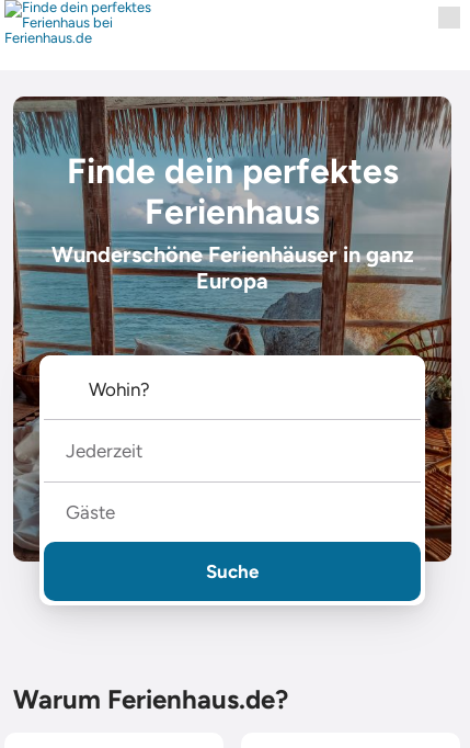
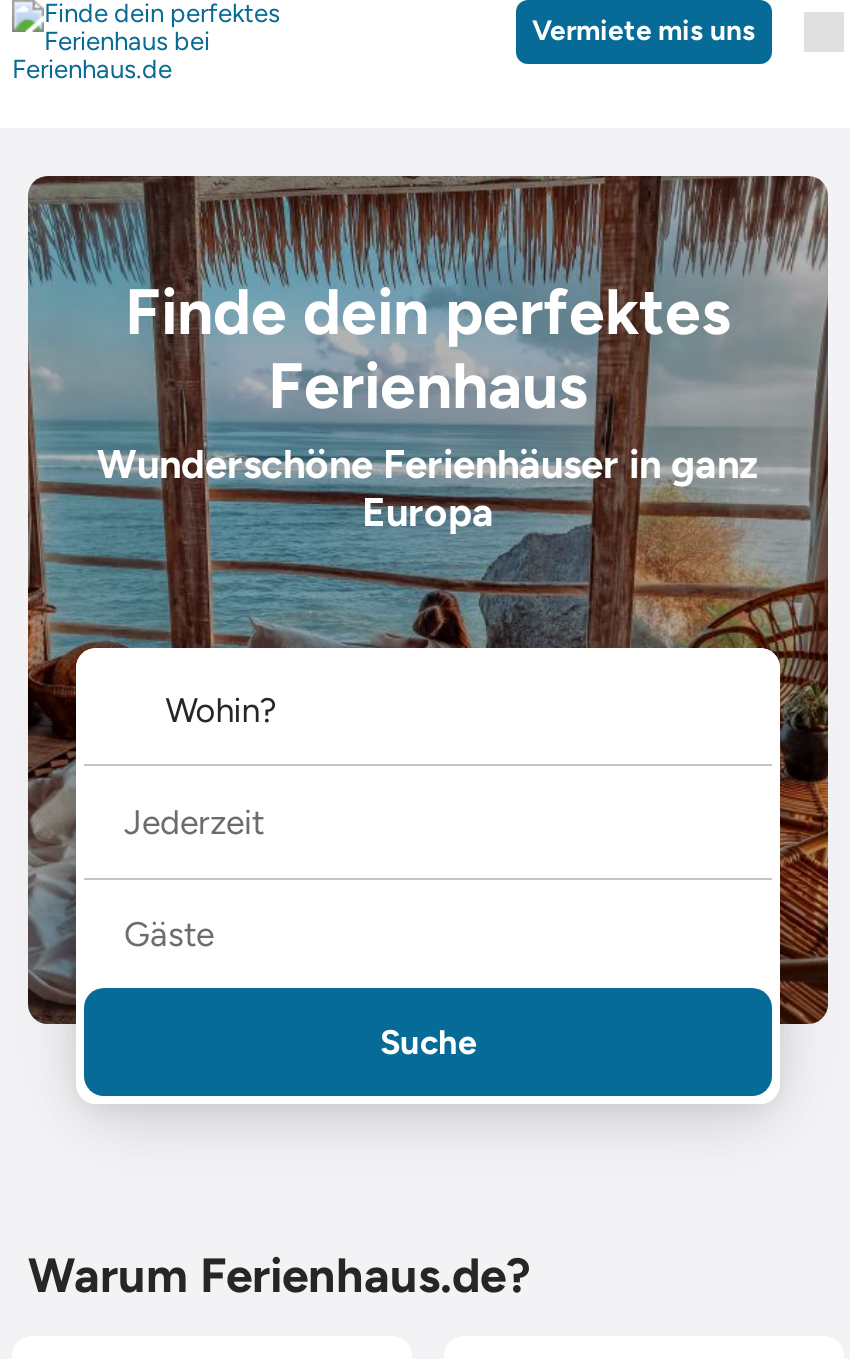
none -> [532,14,756,48] Vermiete mis uns

